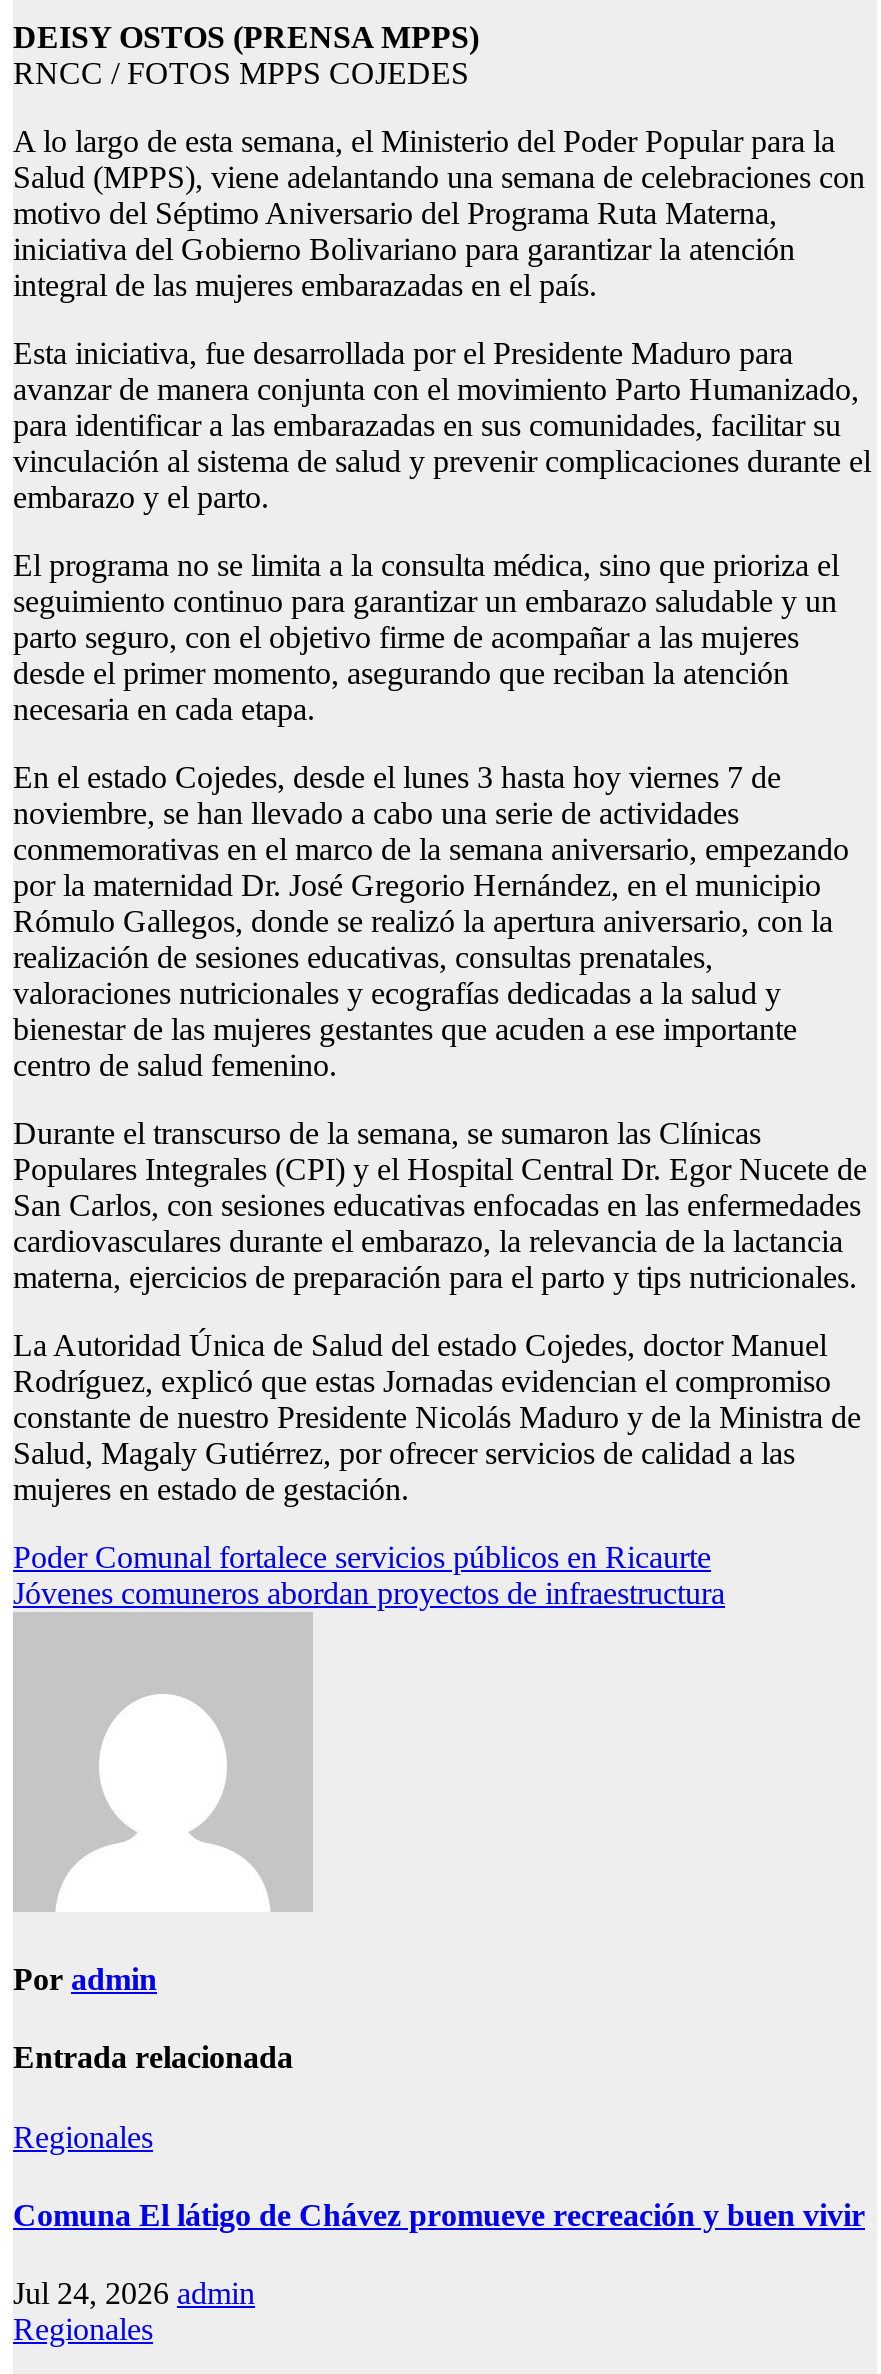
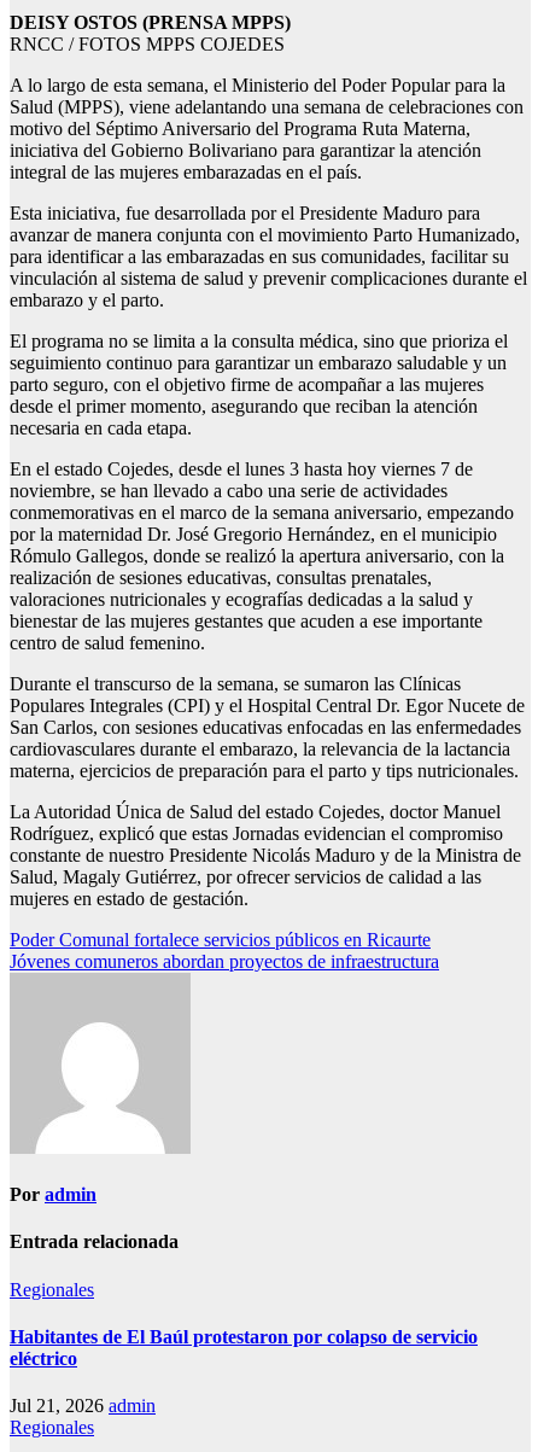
[13,2198,865,2232] Comuna El látigo de Chávez promueve recreación y buen vivir -> [10,1326,478,1369] Habitantes de El Baúl protestaron por colapso de servicio | eléctrico
[13,2276,255,2310] Jul 24, 2026 admin -> [10,1396,156,1416] Jul 21, 2026 admin

